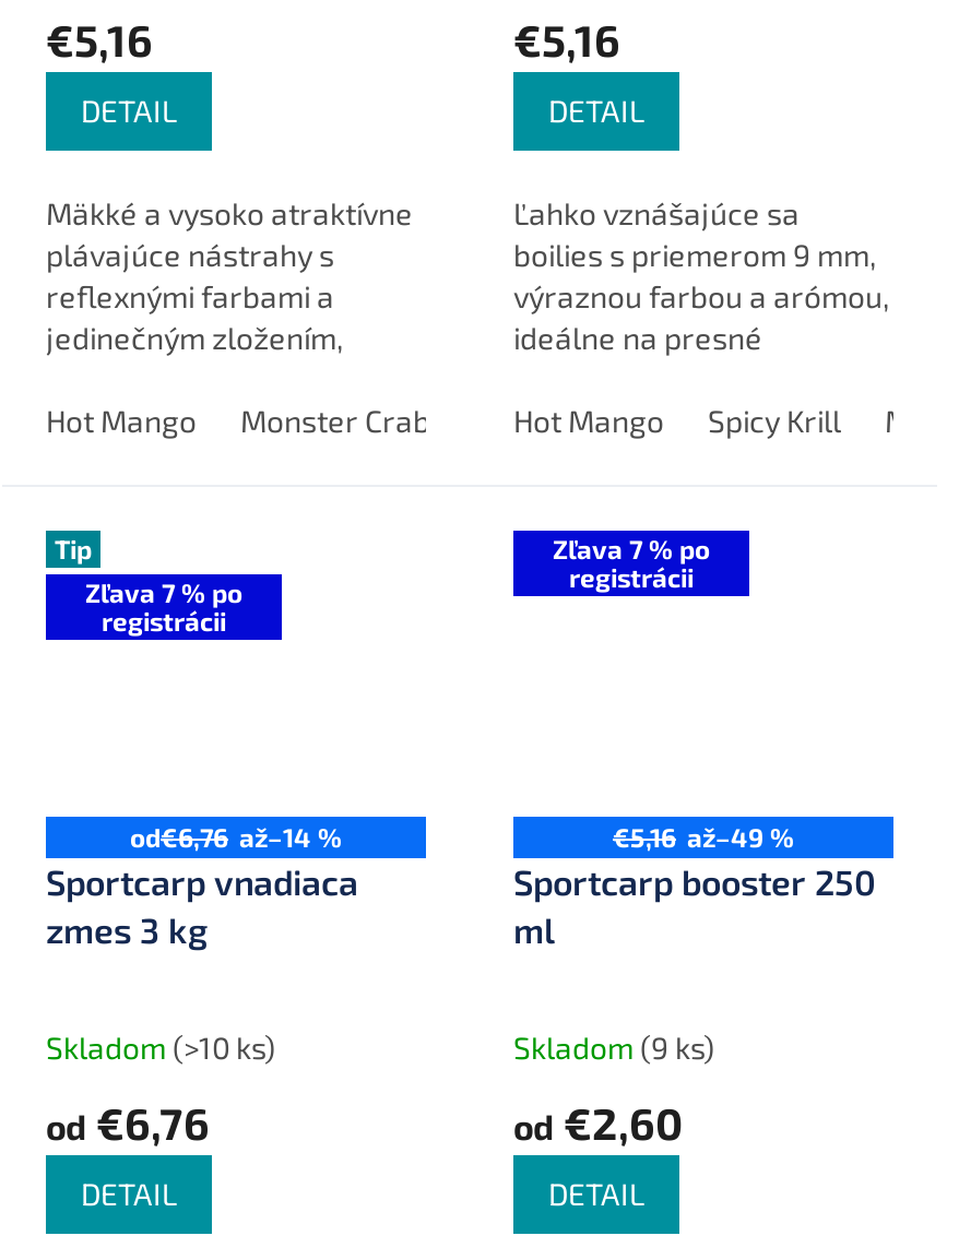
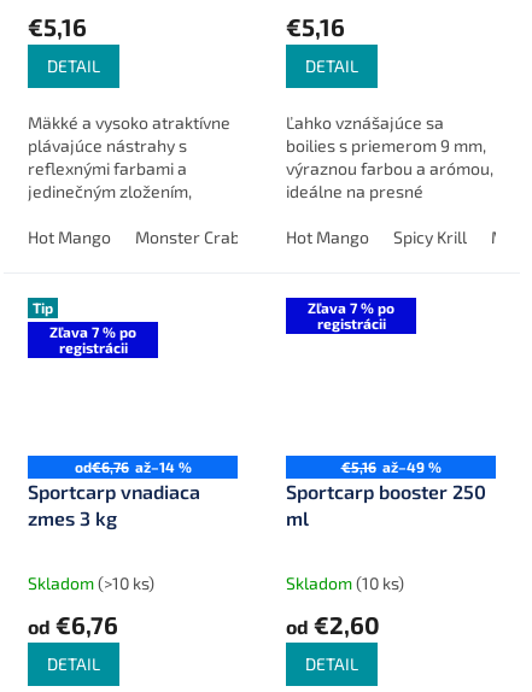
[513,1028,714,1065] Skladom (9 ks) -> [286,572,404,593] Skladom (10 ks)

